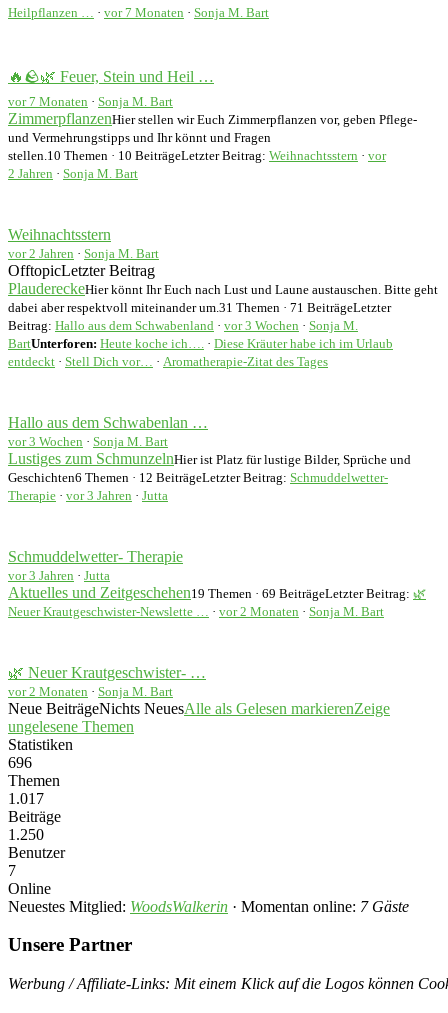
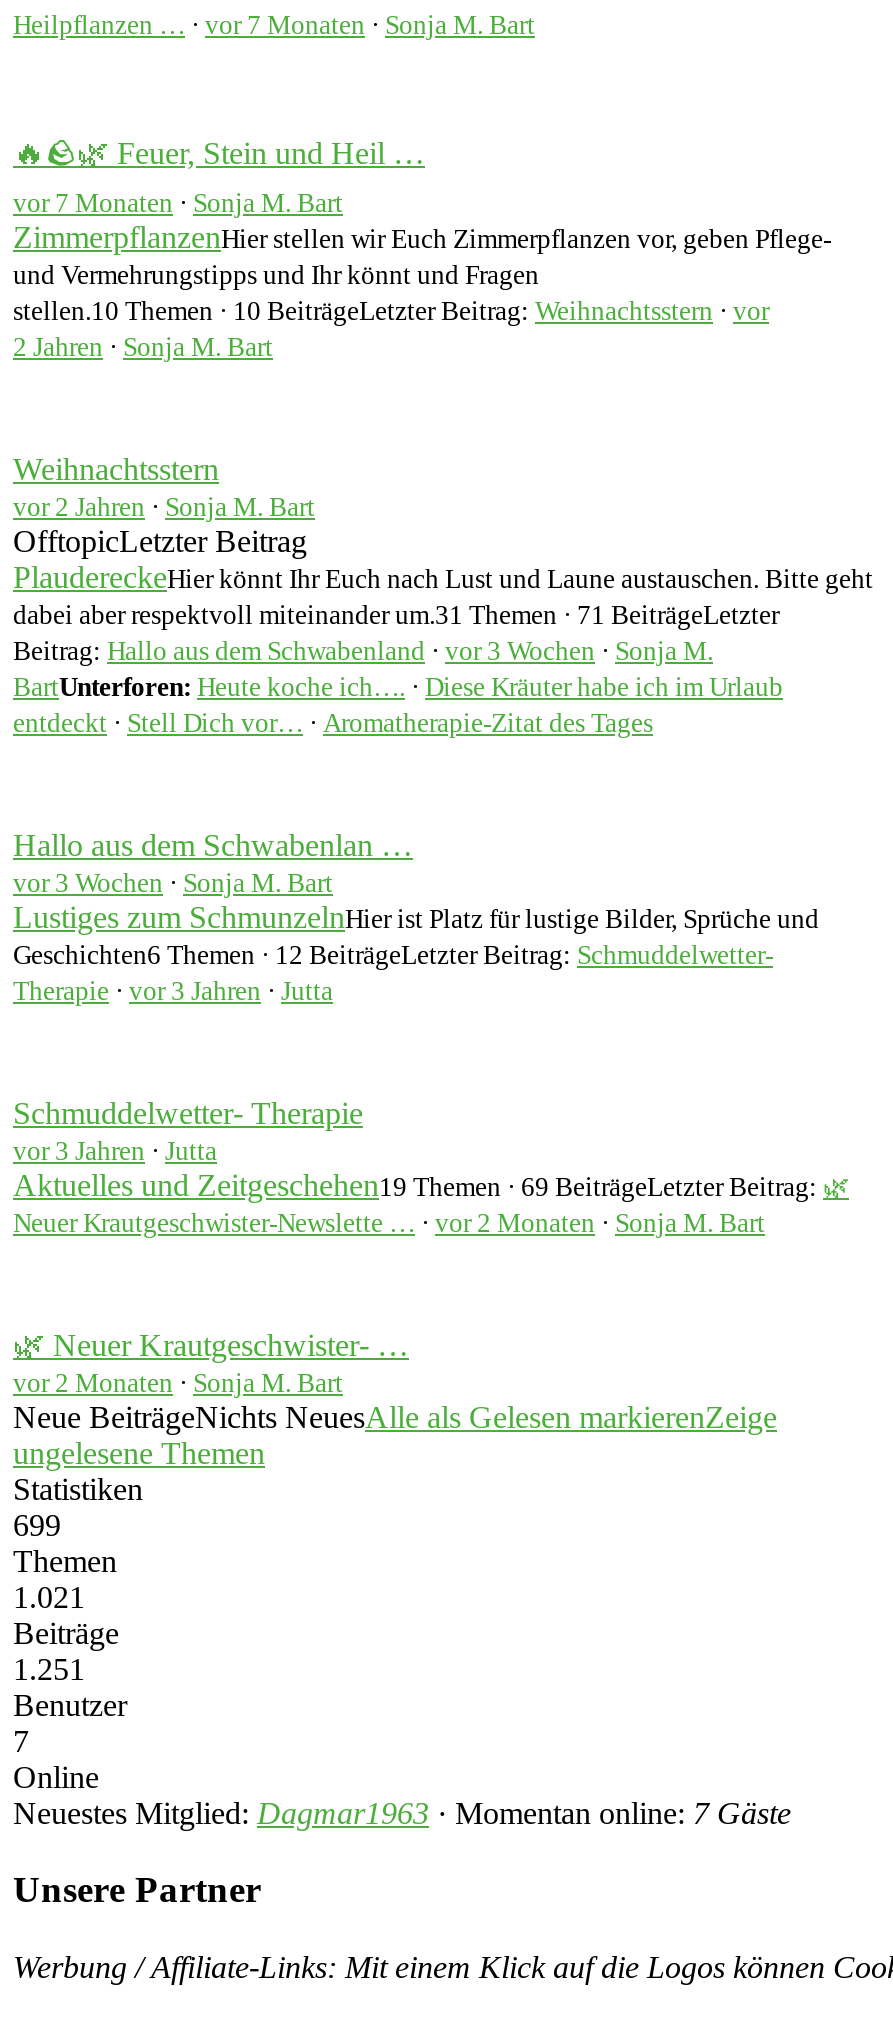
[8,754,32,771] 696 -> [13,1507,61,1541] 699
[8,790,44,807] 1.017 -> [13,1579,85,1613] 1.021
[8,826,44,843] 1.250 -> [13,1651,85,1685] 1.251
[8,898,409,915] Neuestes Mitglied: WoodsWalkerin · Momentan online: 7 Gäste -> [13,1795,791,1829] Neuestes Mitglied: Dagmar1963 · Momentan online: 7 Gäste

